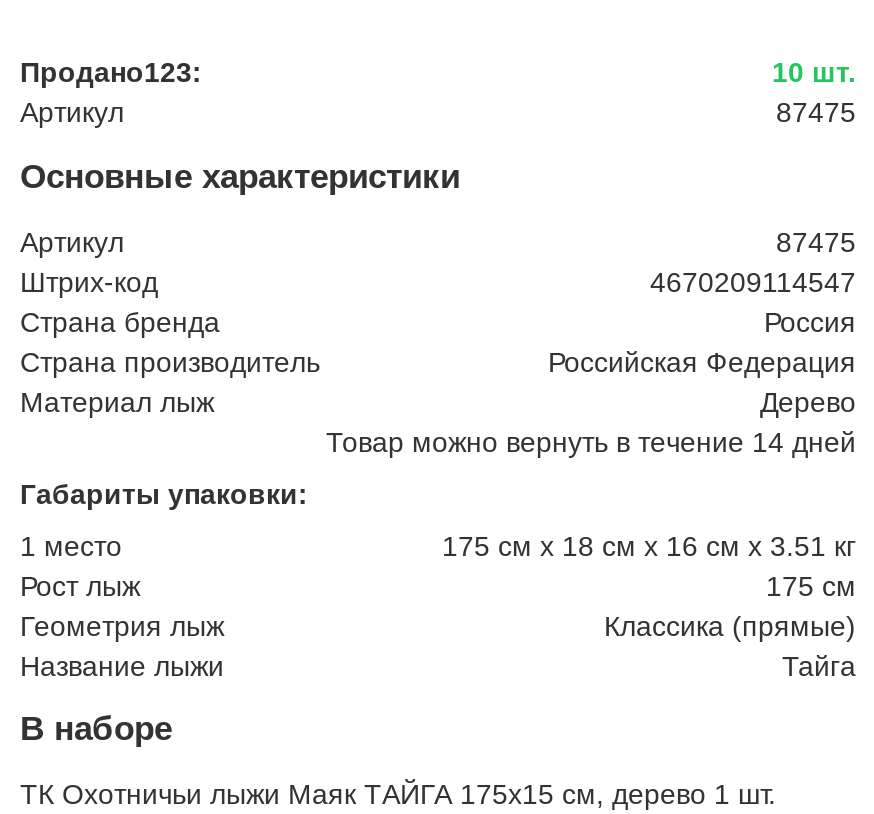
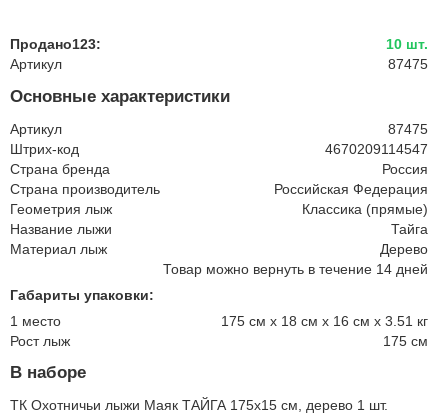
moved [20,385,856,601] -> [10,241,428,349]: Материал лыж | Дерево | Товар можно вернуть в течение 14 дней | Габариты упаковки: | 1 место | 175 см x 18 см x 16 см x 3.51 кг | Рост лыж | 175 см
moved [20,609,856,681] -> [10,201,428,237]: Геометрия лыж | Классика (прямые) | Название лыжи | Тайга

